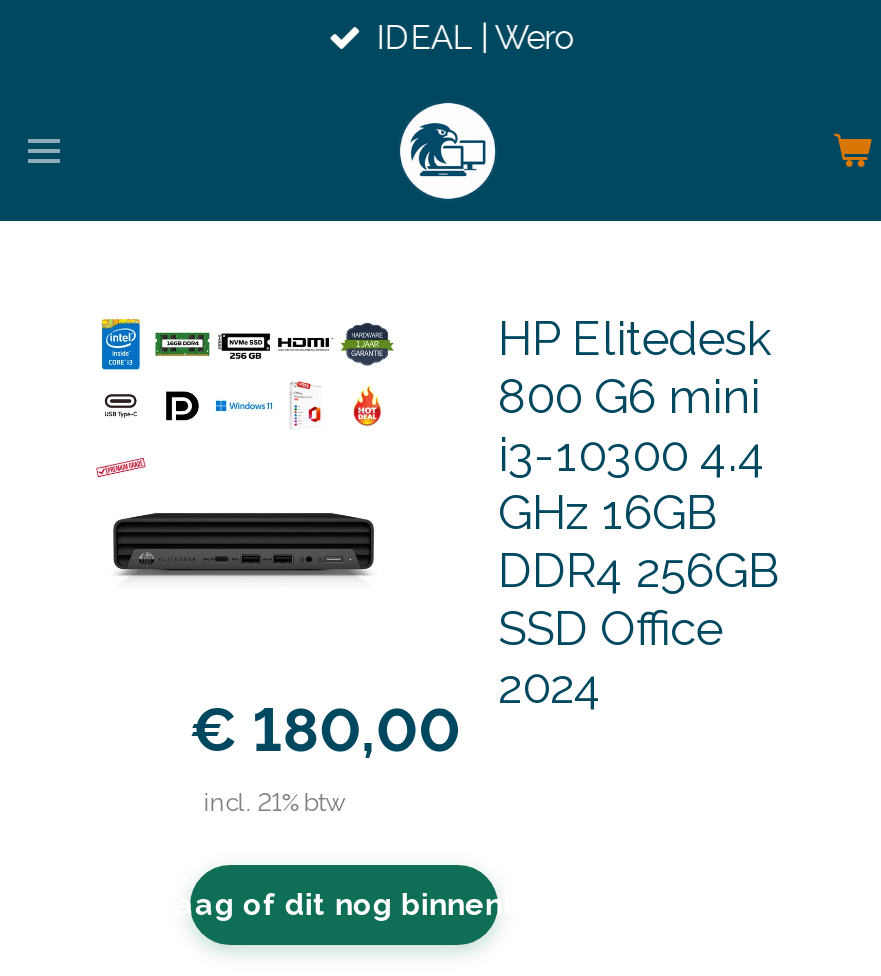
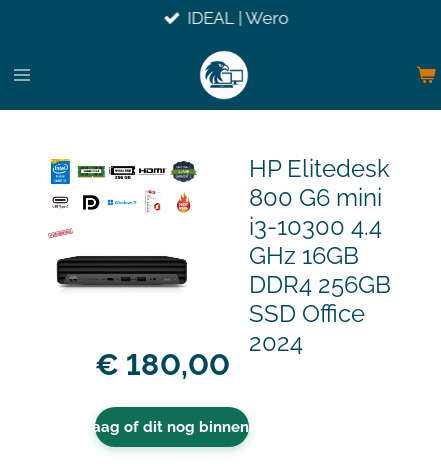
[204,787,346,817] incl. 21% btw -> none

